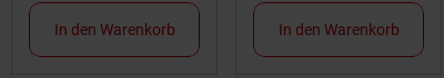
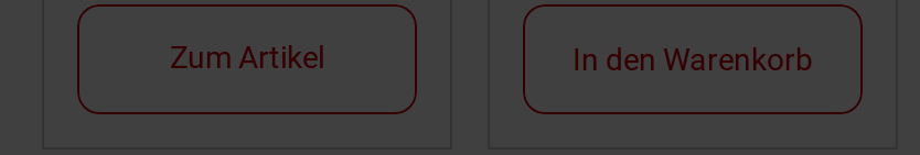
[54,21,175,38] In den Warenkorb -> [170,40,324,75] Zum Artikel

